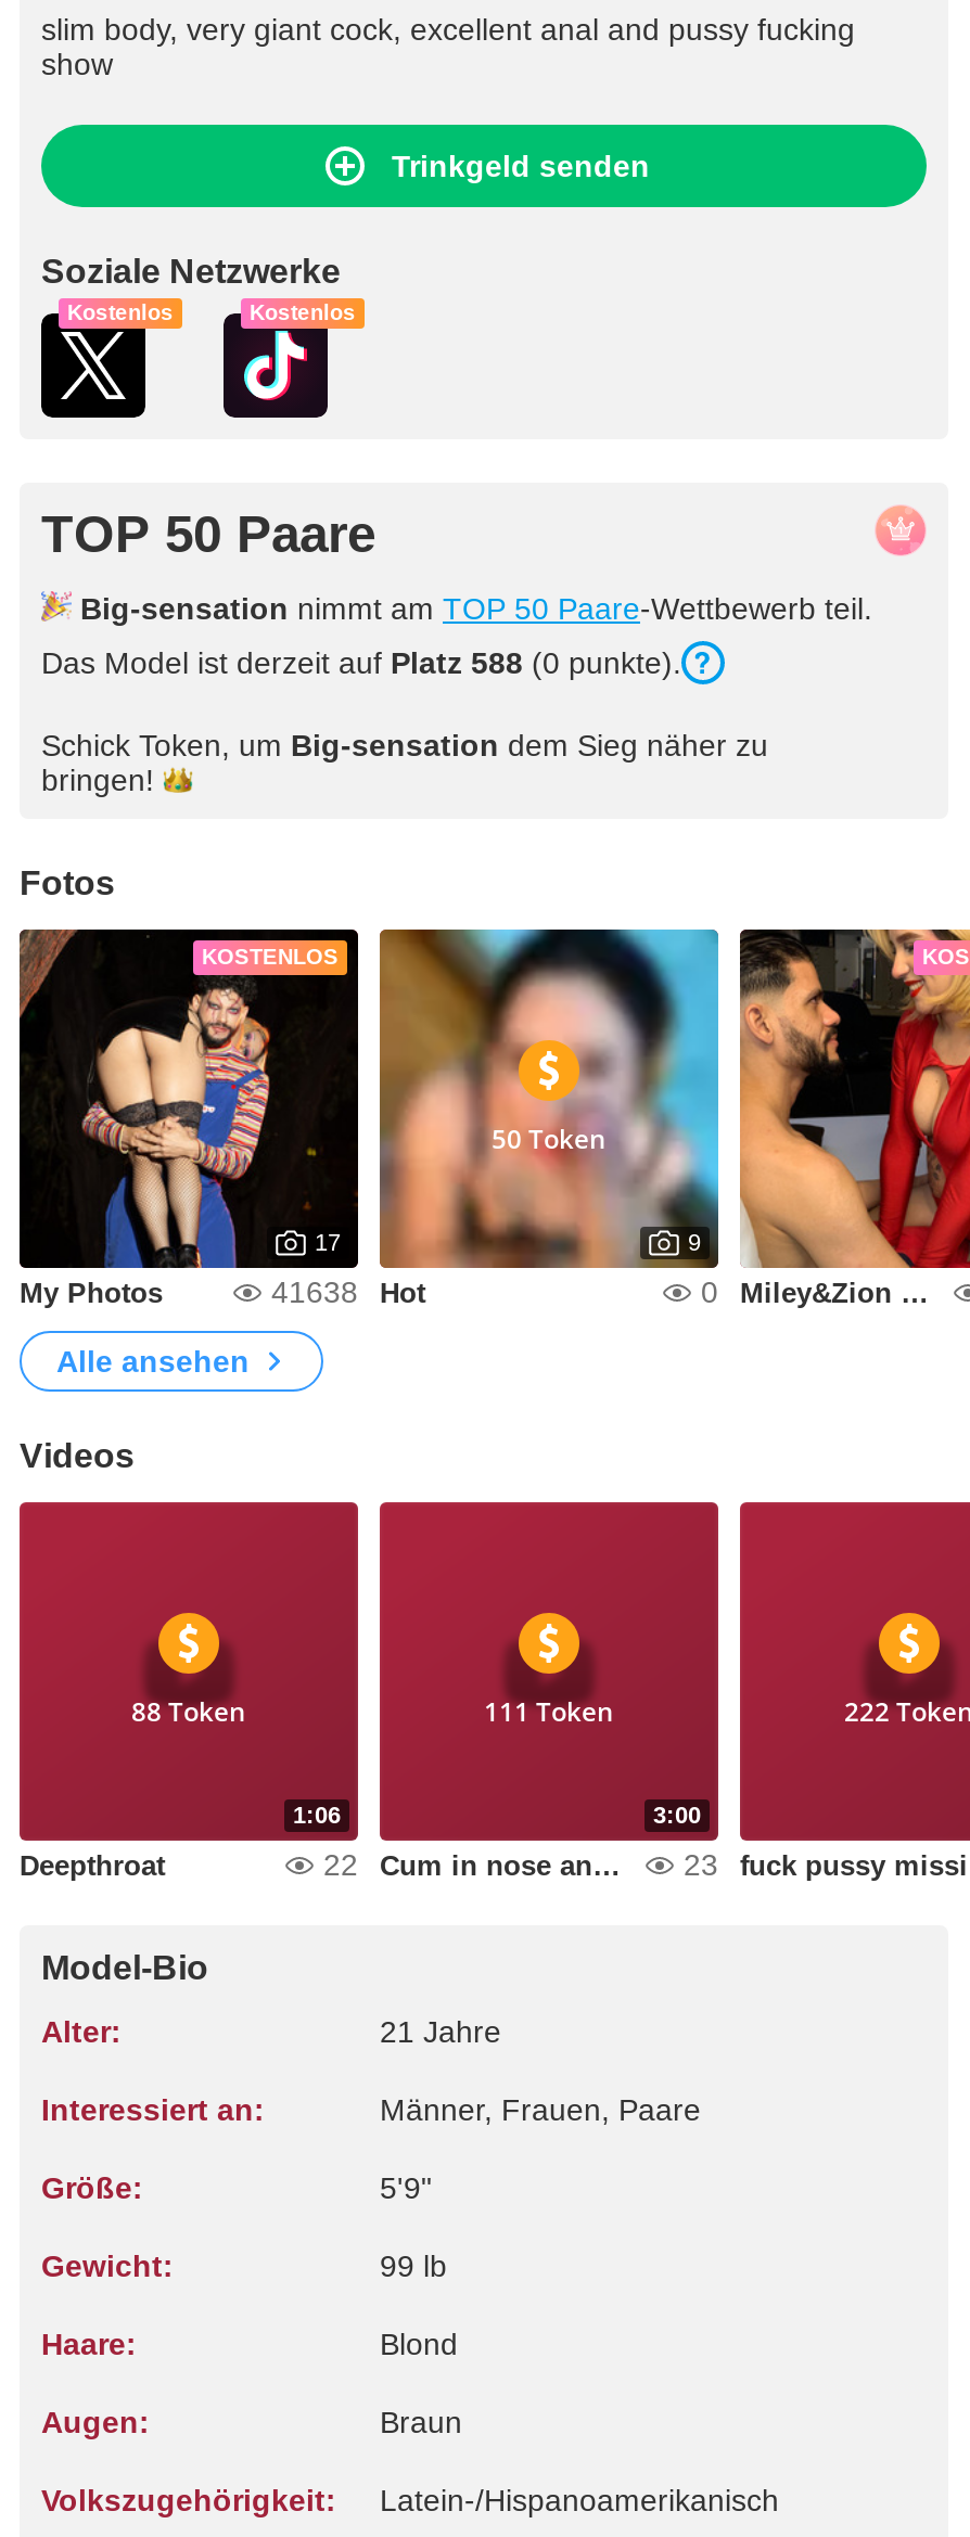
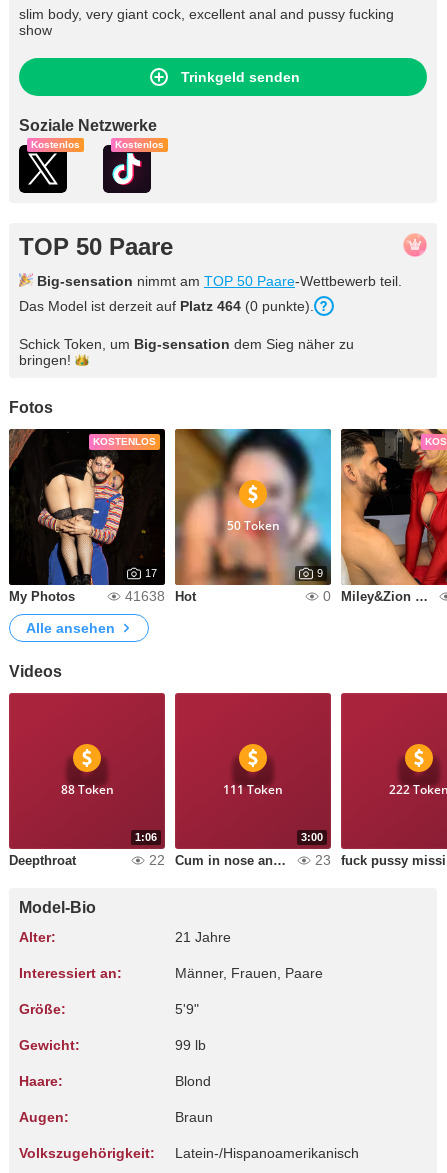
[41,645,681,680] Das Model ist derzeit auf Platz 588 (0 punkte). -> [19,298,314,314] Das Model ist derzeit auf Platz 464 (0 punkte).

